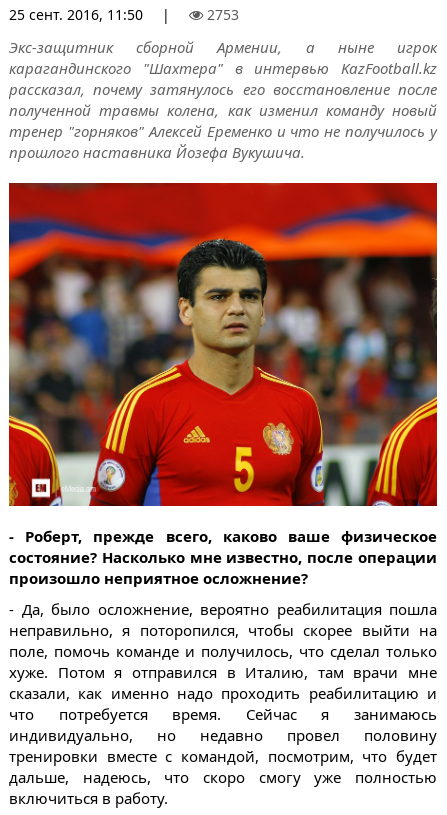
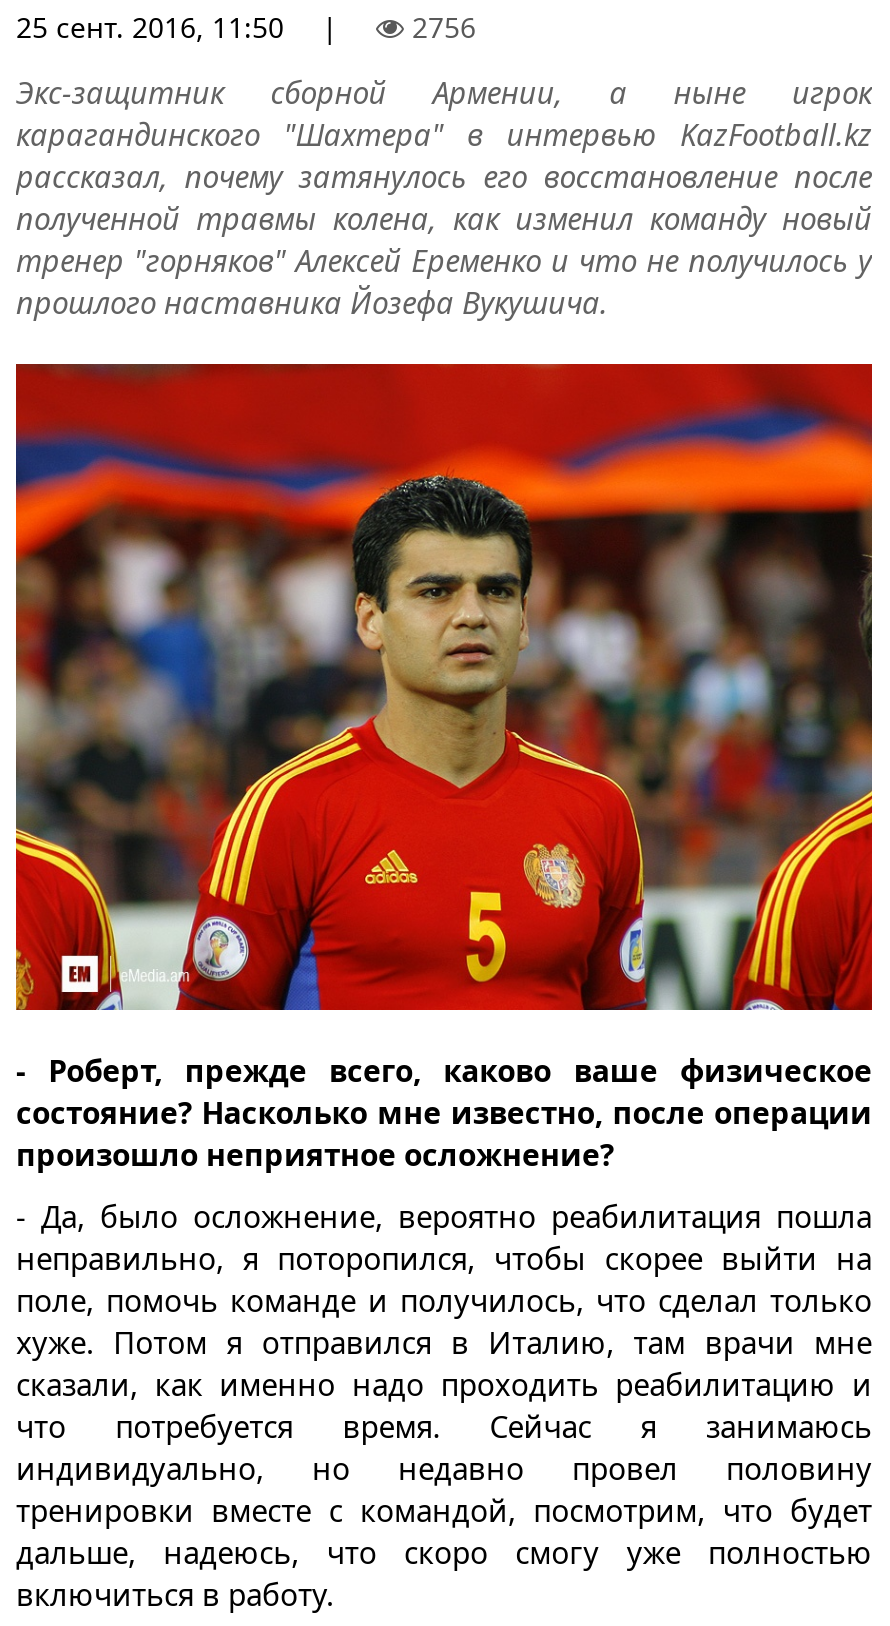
[207,5,239,24] 2753 -> [412,9,476,47] 2756

